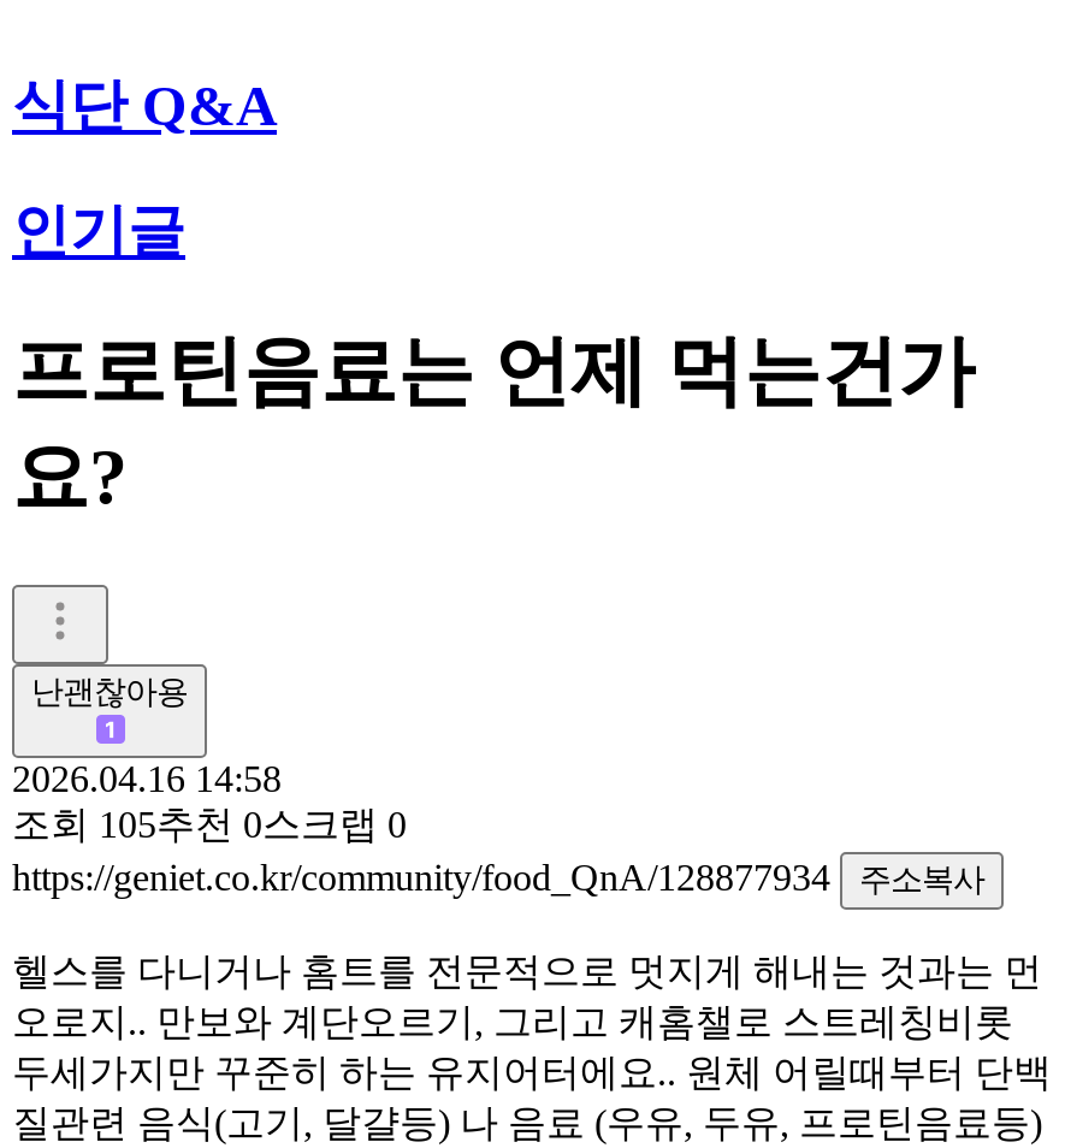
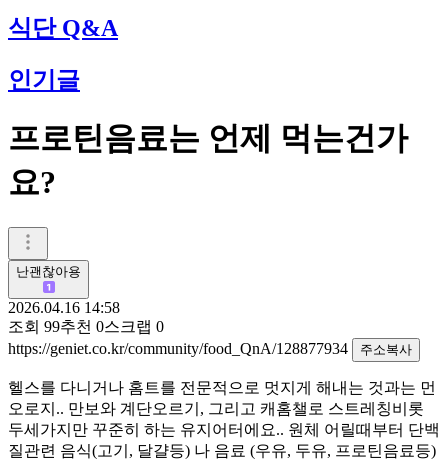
[12,803,407,844] 조회 105추천 0스크랩 0 -> [8,318,164,335] 조회 99추천 0스크랩 0

